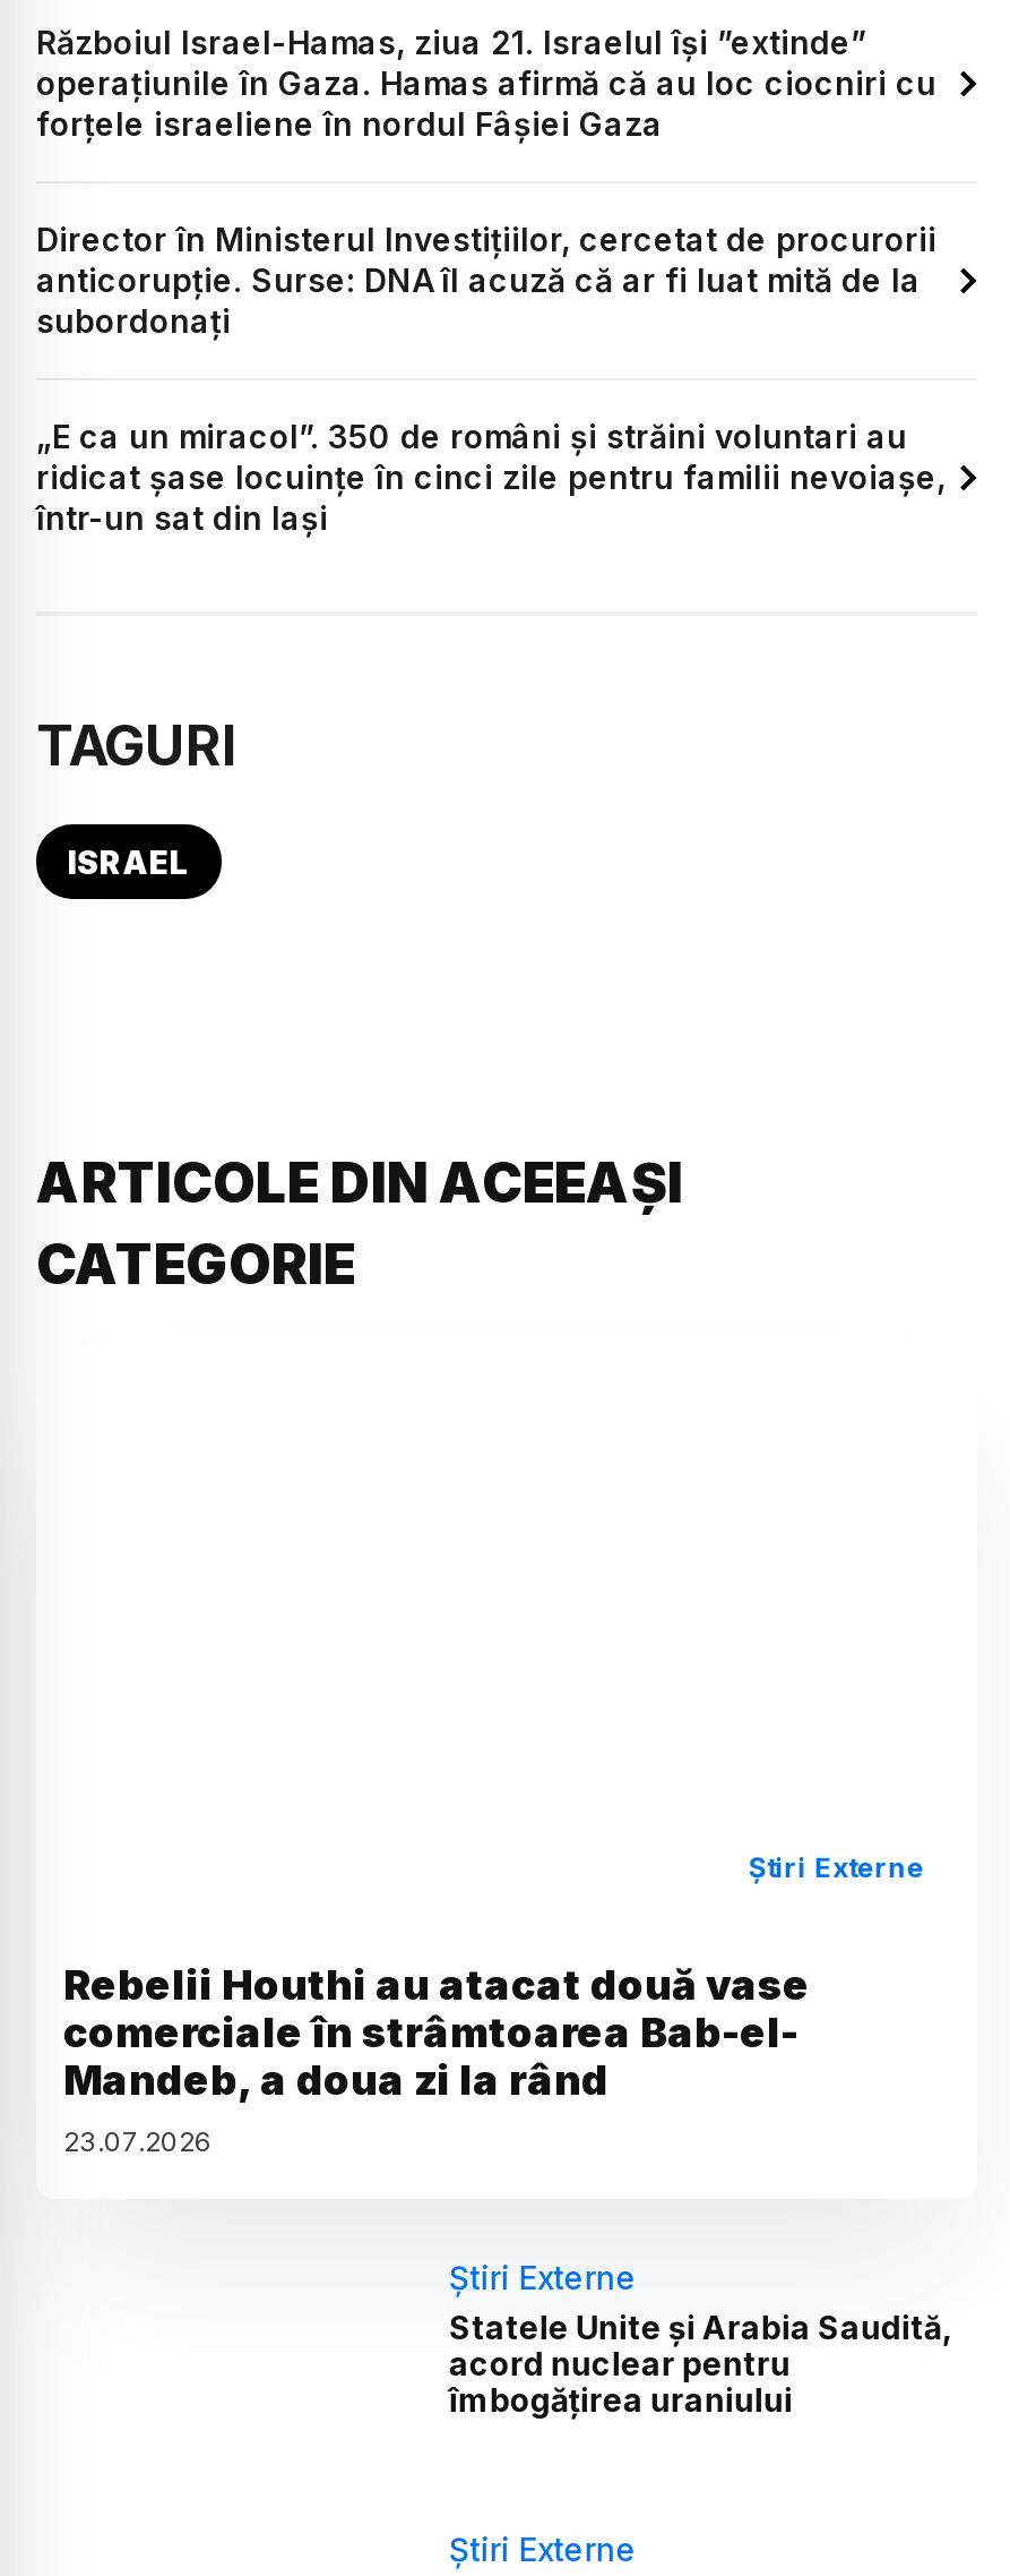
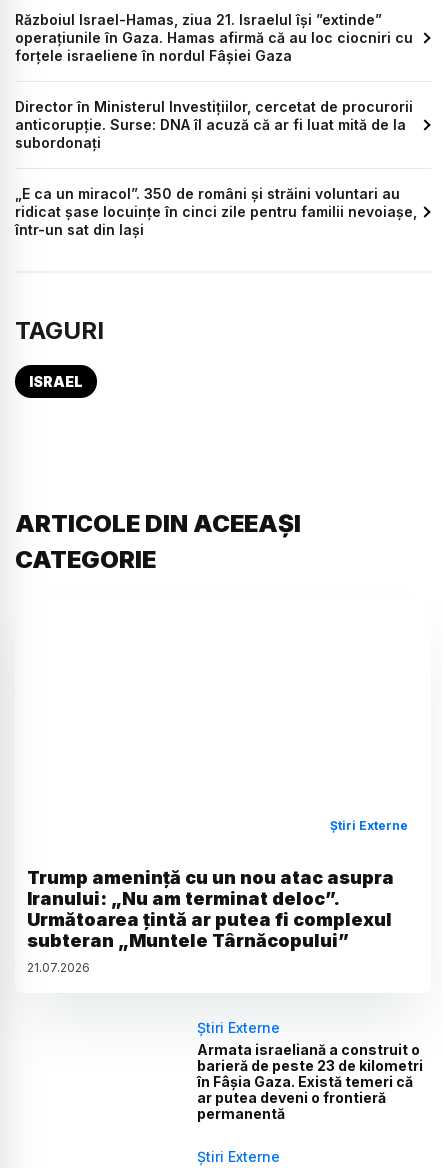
[63,1961,810,2158] Rebelii Houthi au atacat două vase | comerciale în strâmtoarea Bab-el- | Mandeb, a doua zi la rând | 23.07.2026 -> [27,867,394,975] Trump amenință cu un nou atac asupra | Iranului: „Nu am terminat deloc”. | Următoarea țintă ar putea fi complexul | subteran „Muntele Târnăcopului” | 21.07.2026
[449,2308,953,2419] Statele Unite și Arabia Saudită, | acord nuclear pentru | îmbogățirea uraniului -> [197,1041,423,1122] Armata israeliană a construit o | barieră de peste 23 de kilometri | în Fâșia Gaza. Există temeri că | ar putea deveni o frontieră | permanentă

